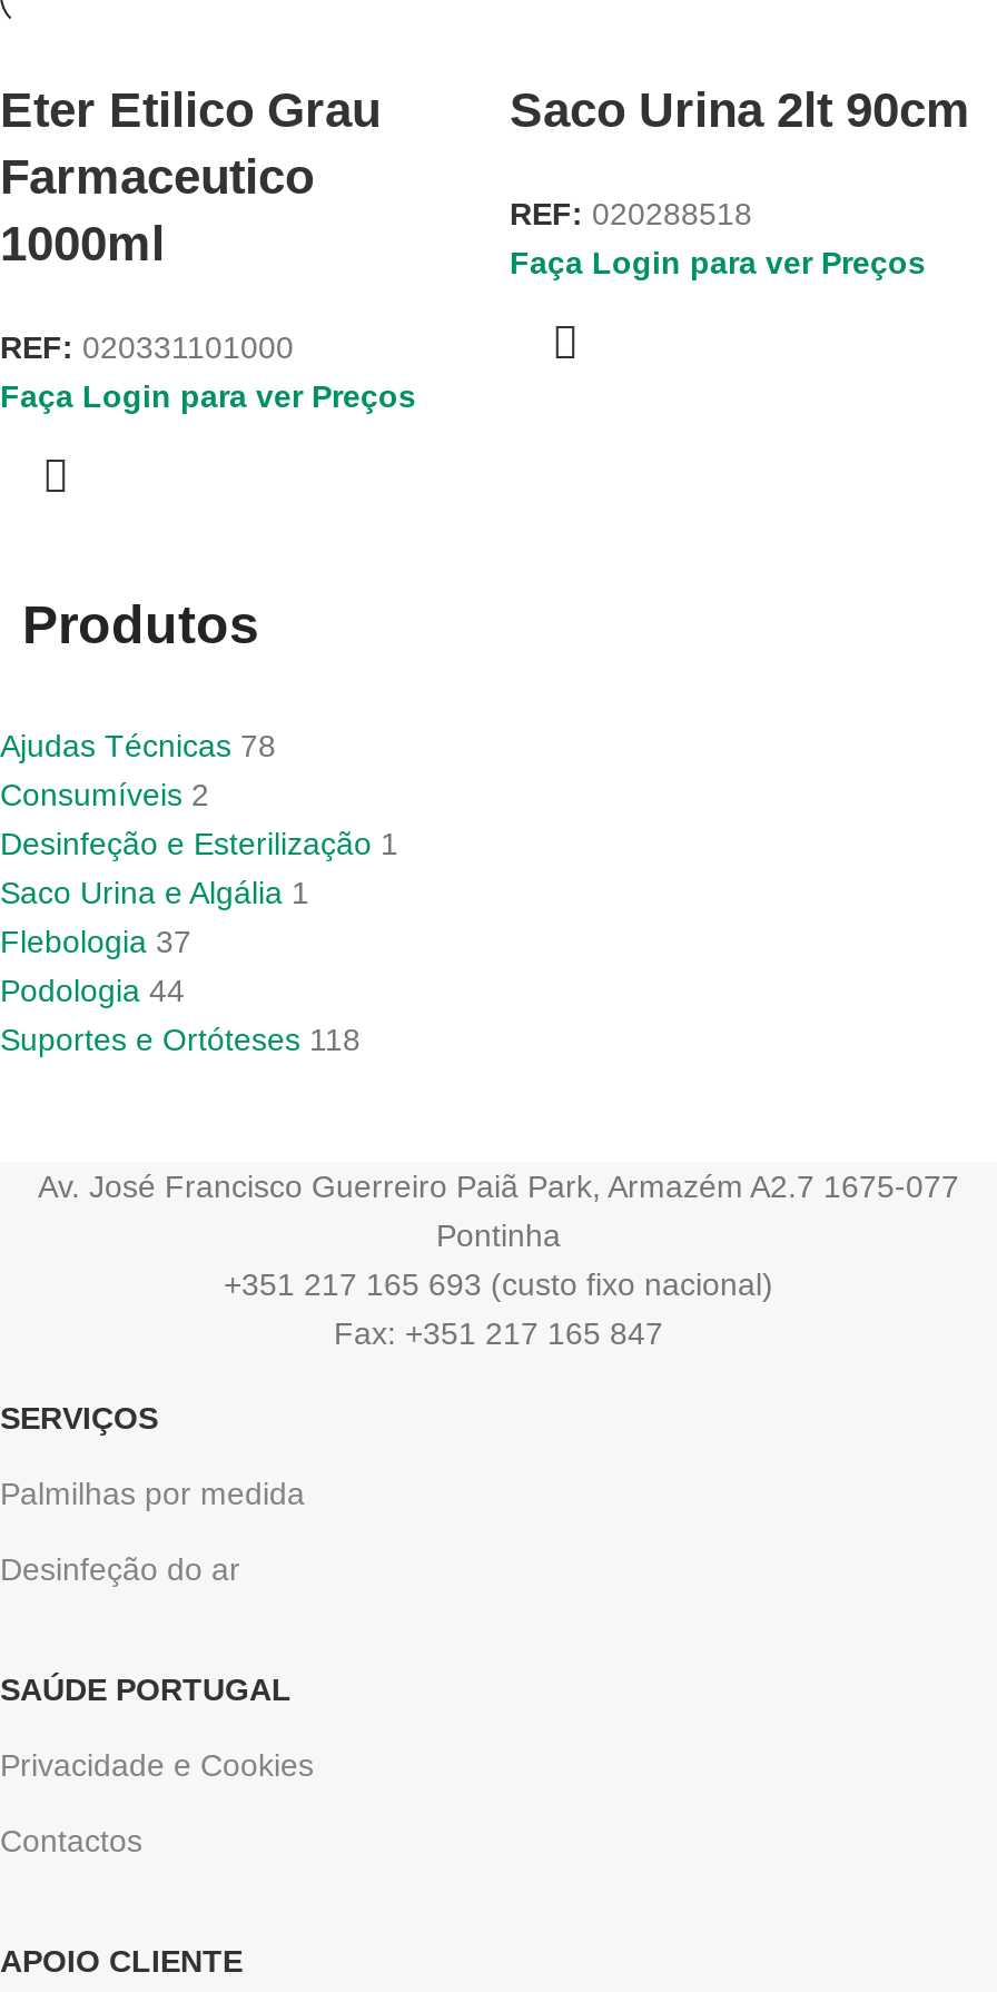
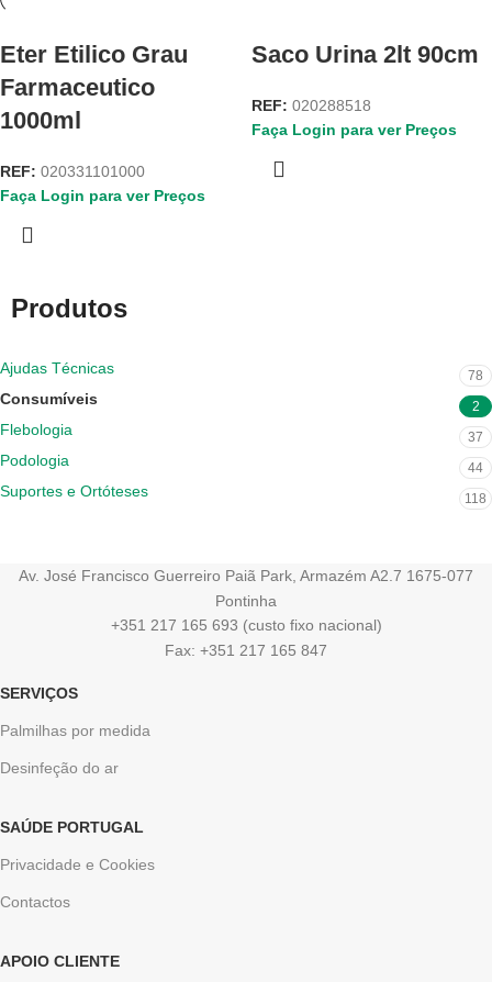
[0,728,398,1057] Ajudas Técnicas 78 | Consumíveis 2 | Desinfeção e Esterilização 1 | Saco Urina e Algália 1 | Flebologia 37 | Podologia 44 | Suportes e Ortóteses 118 -> [0,359,487,506] Ajudas Técnicas | 78 | Consumíveis | 2 | Flebologia | 37 | Podologia | 44 | Suportes e Ortóteses | 118

